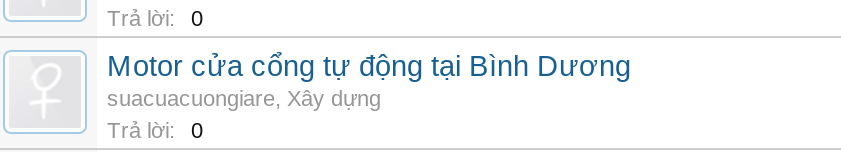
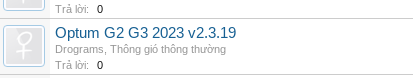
[107,50,631,110] Motor cửa cổng tự động tại Bình Dương | suacuacuongiare, Xây dựng -> [55,25,236,55] Optum G2 G3 2023 v2.3.19 | Drograms, Thông gió thông thường

